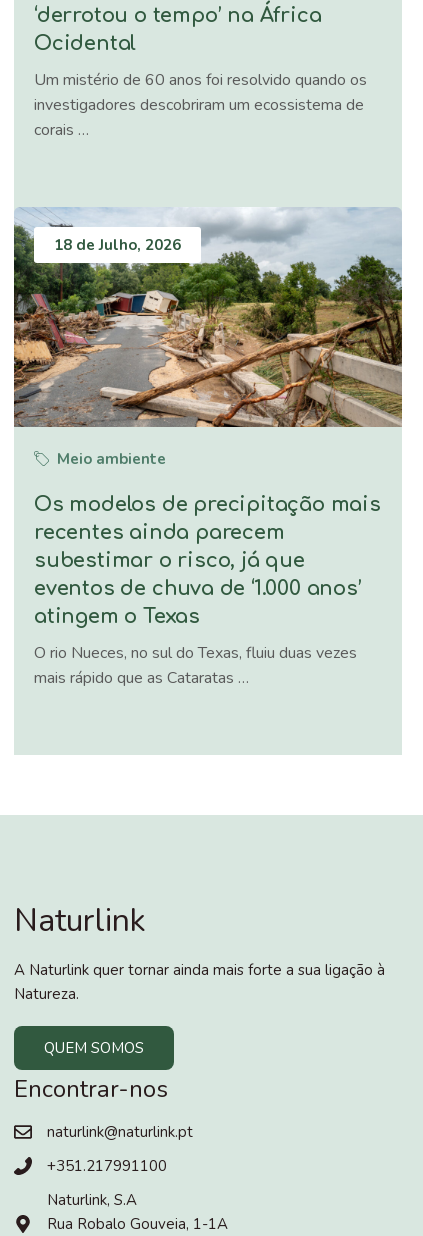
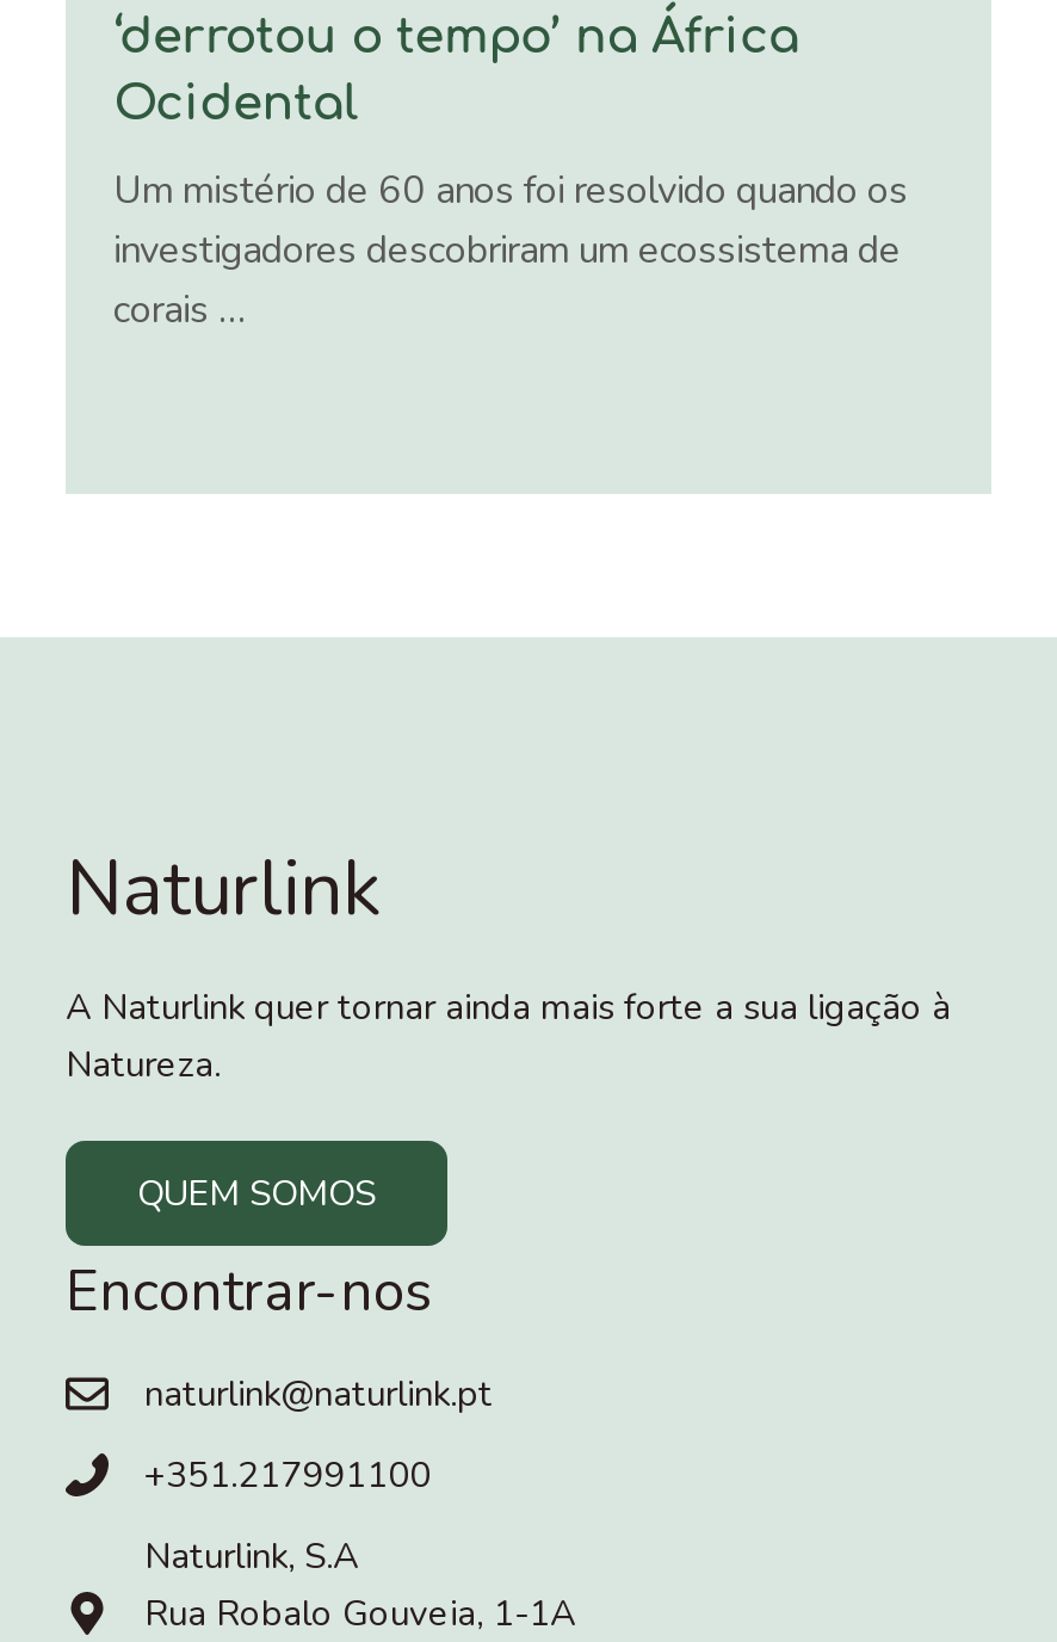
[13,207,403,428] [image] | 18 de Julho, 2026 -> none
[34,449,381,689] Meio ambiente | Os modelos de precipitação mais | recentes ainda parecem | subestimar o risco, já que | eventos de chuva de ‘1.000 anos’ | atingem o Texas | O rio Nueces, no sul do Texas, fluiu duas vezes | mais rápido que as Cataratas … -> none

